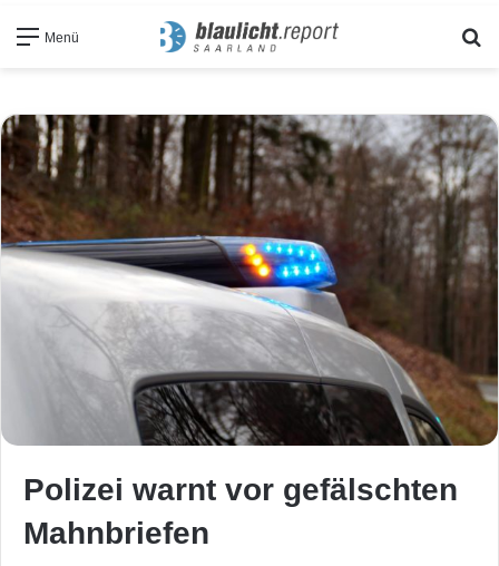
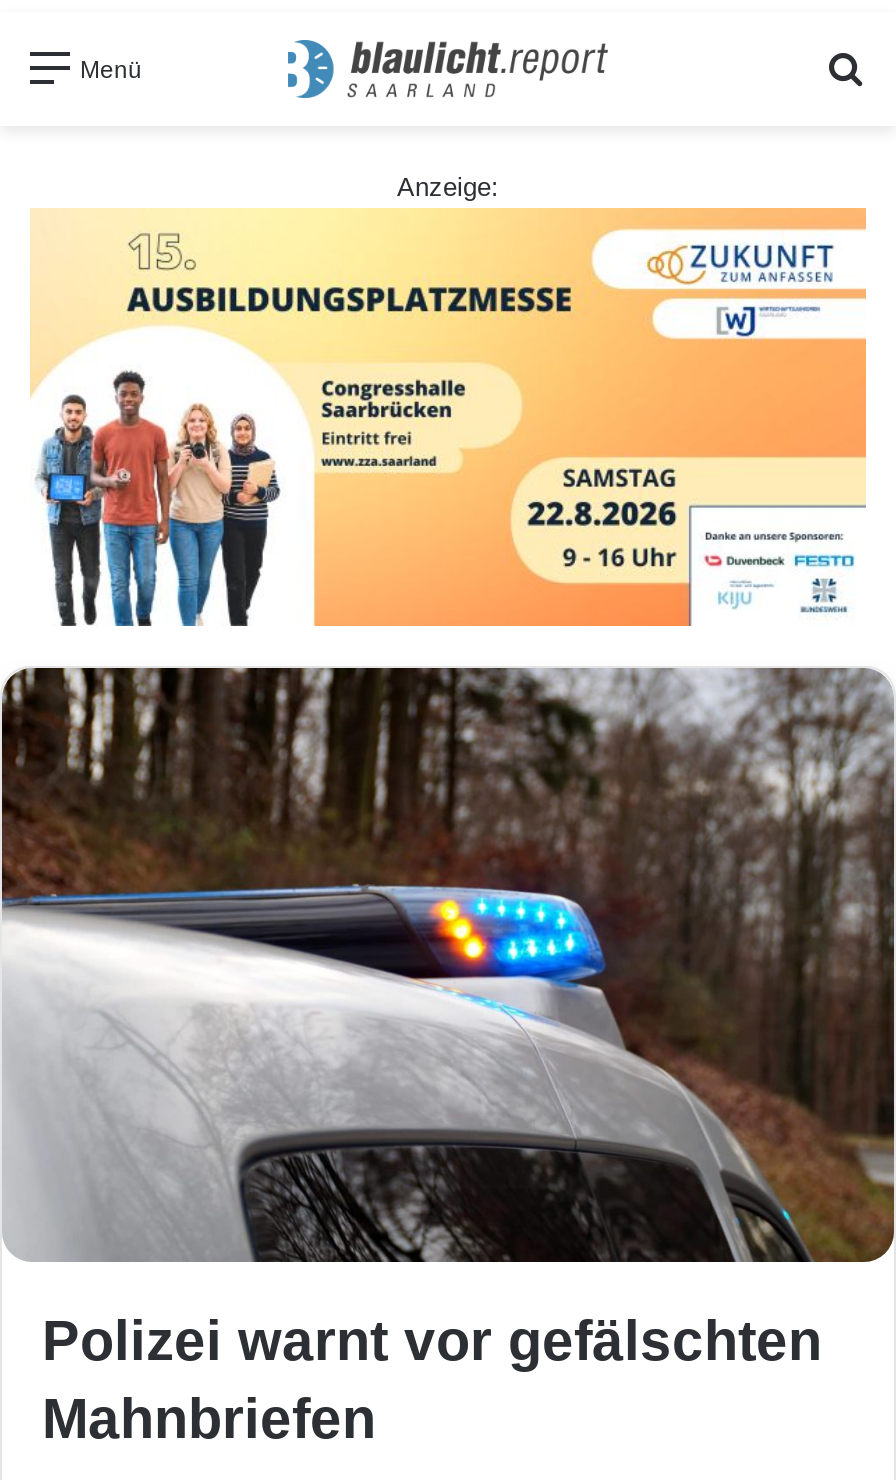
none -> [30,206,868,628] [image]
none -> [397,171,499,201] Anzeige:

